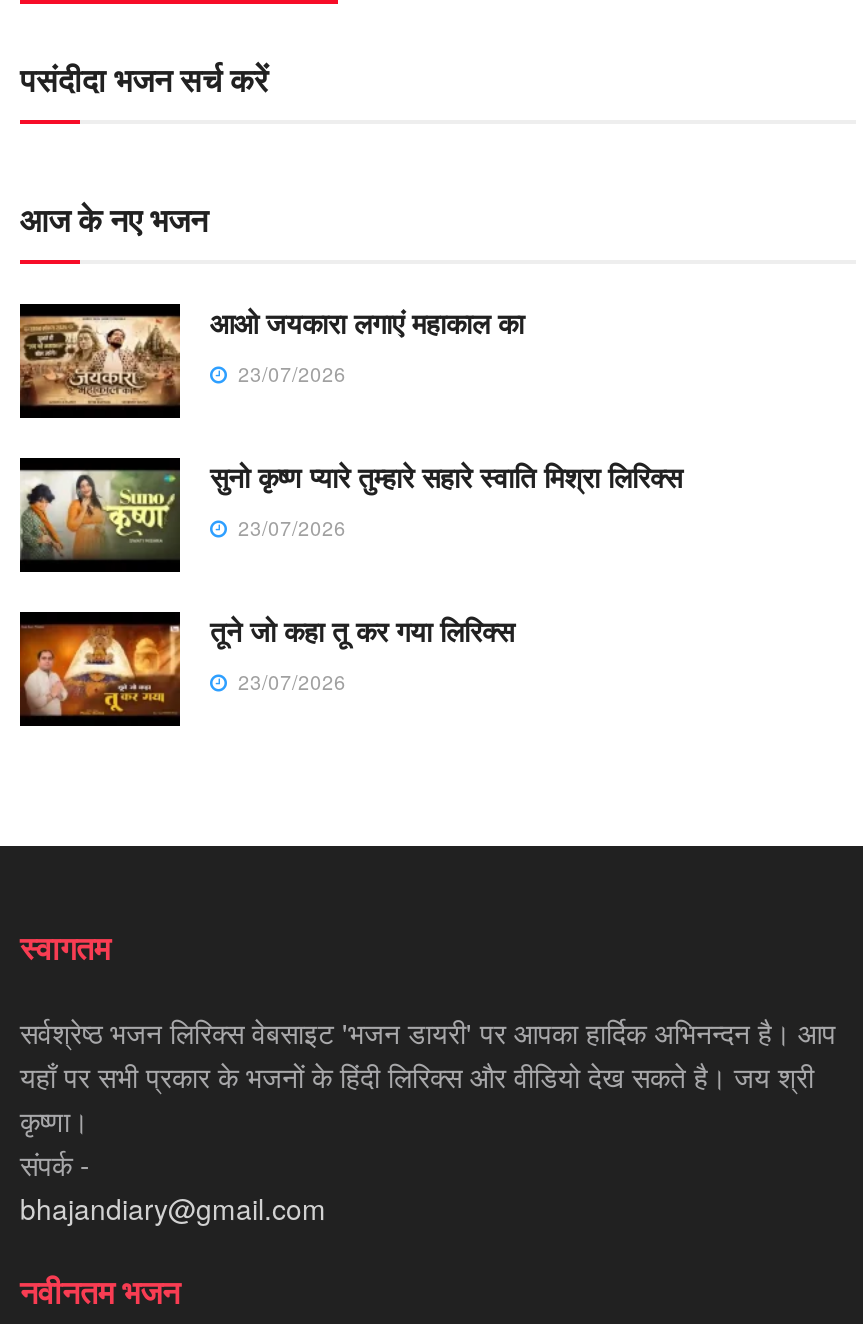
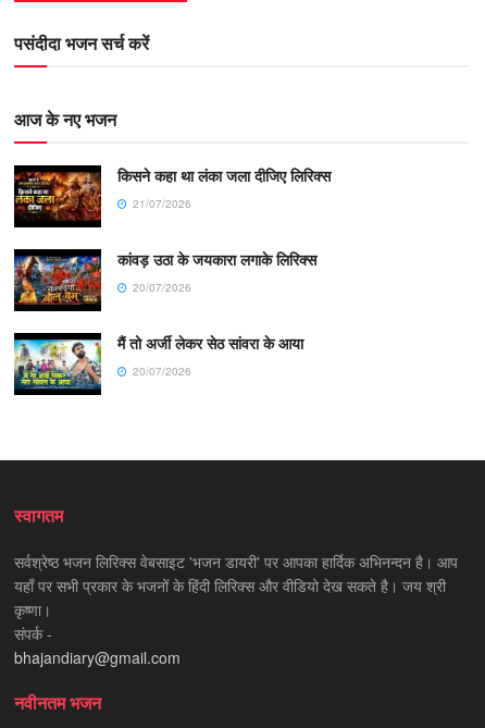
[18,302,524,408] [image] | आओ जयकारा लगाएं महाकाल का | 23/07/2026 -> [13,164,331,221] [image] | किसने कहा था लंका जला दीजिए लिरिक्स | 21/07/2026
[20,456,682,560] [image] | सुनो कृष्ण प्यारे तुम्हारे सहारे स्वाति मिश्रा लिरिक्स | 23/07/2026 -> [13,248,316,305] [image] | कांवड़ उठा के जयकारा लगाके लिरिक्स | 20/07/2026
[18,611,514,718] [image] | तूने जो कहा तू कर गया लिरिक्स | 23/07/2026 -> [13,332,303,390] [image] | मैं तो अर्जी लेकर सेठ सांवरा के आया | 20/07/2026

